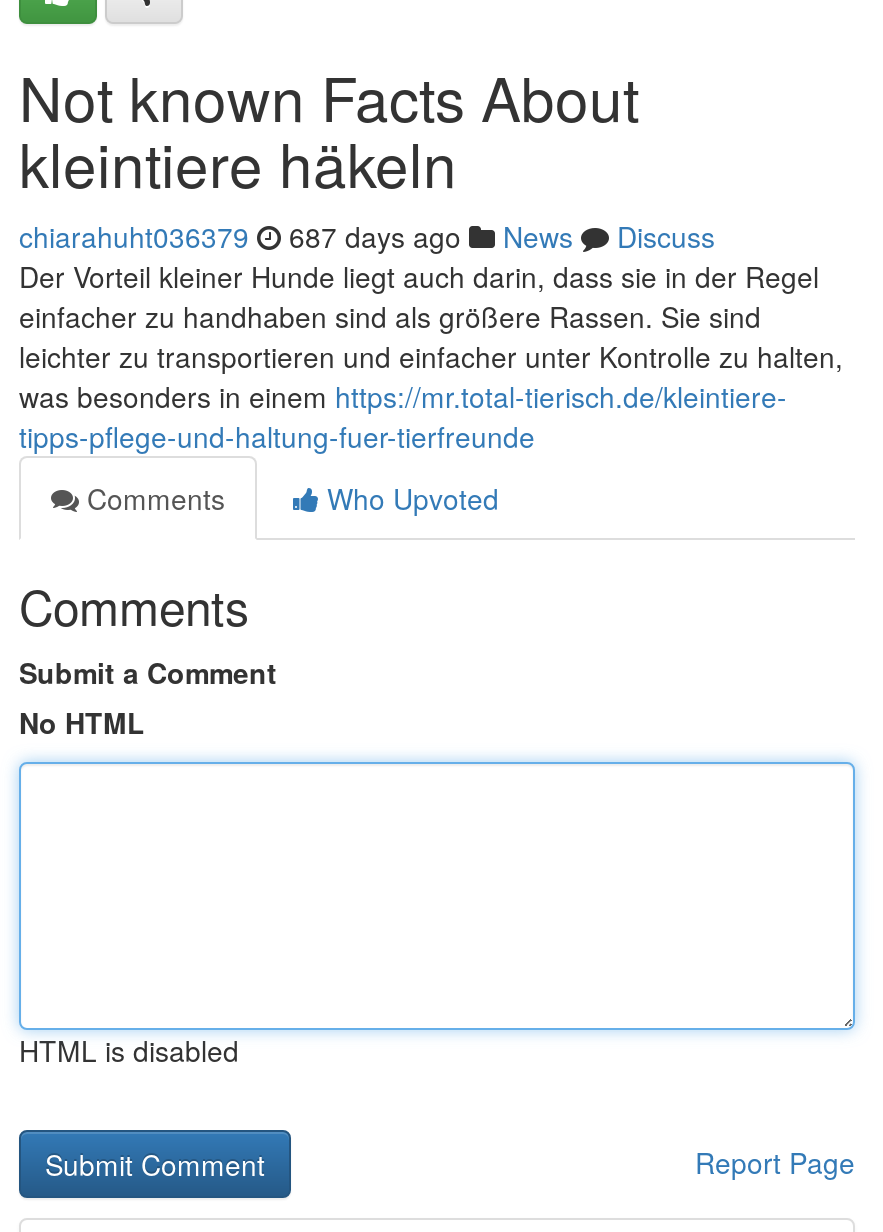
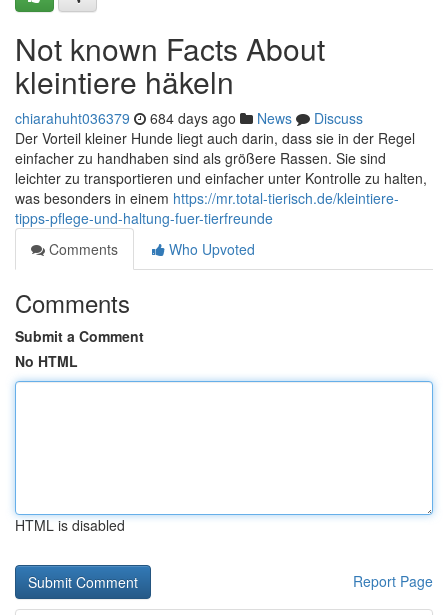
[19,216,715,256] chiarahuht036379 687 days ago News Discuss -> [15,108,363,128] chiarahuht036379 684 days ago News Discuss

